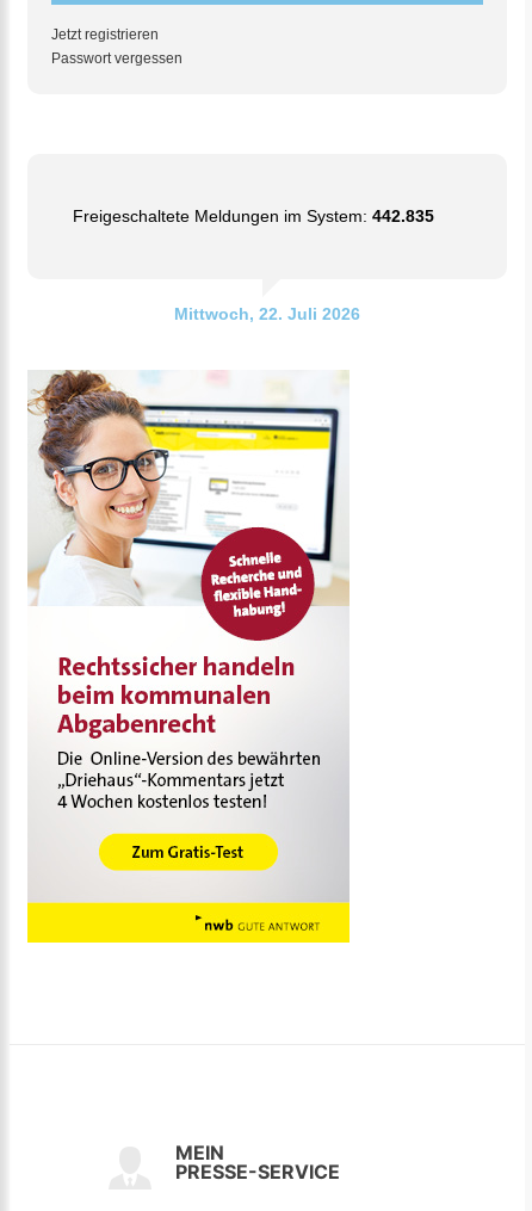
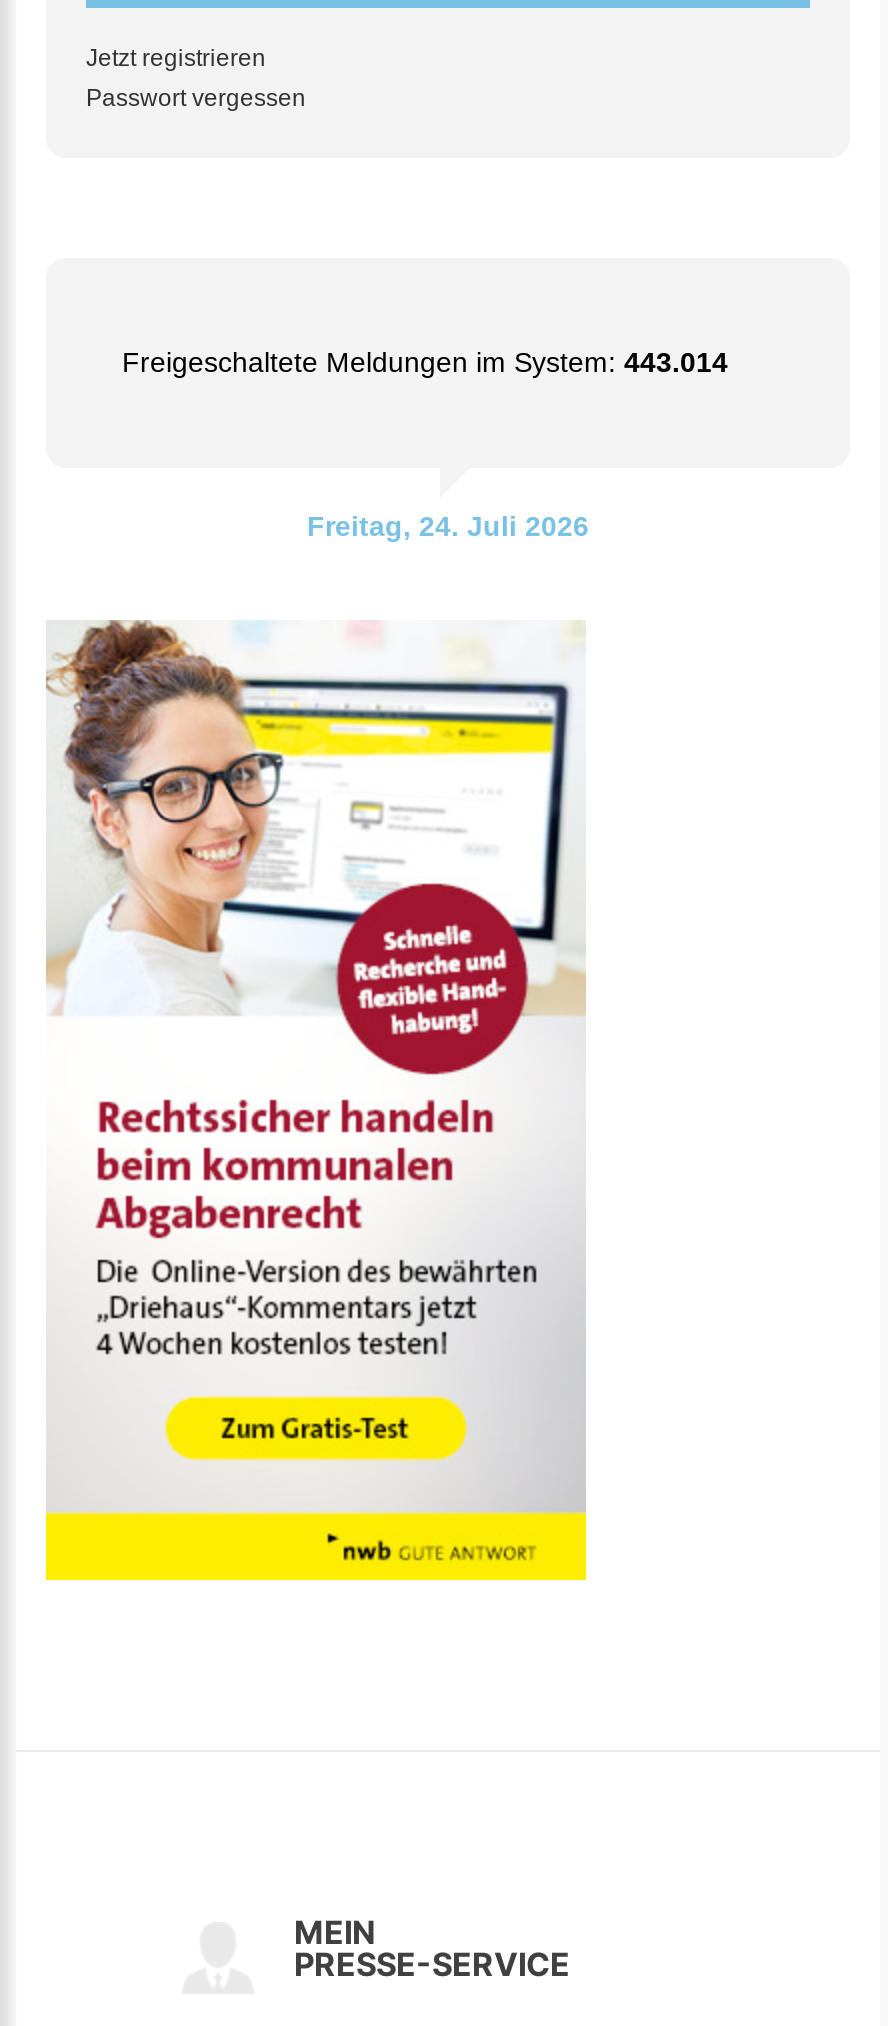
[73,207,434,226] Freigeschaltete Meldungen im System: 442.835 -> [122,346,728,378] Freigeschaltete Meldungen im System: 443.014
[174,304,360,324] Mittwoch, 22. Juli 2026 -> [307,510,589,542] Freitag, 24. Juli 2026

